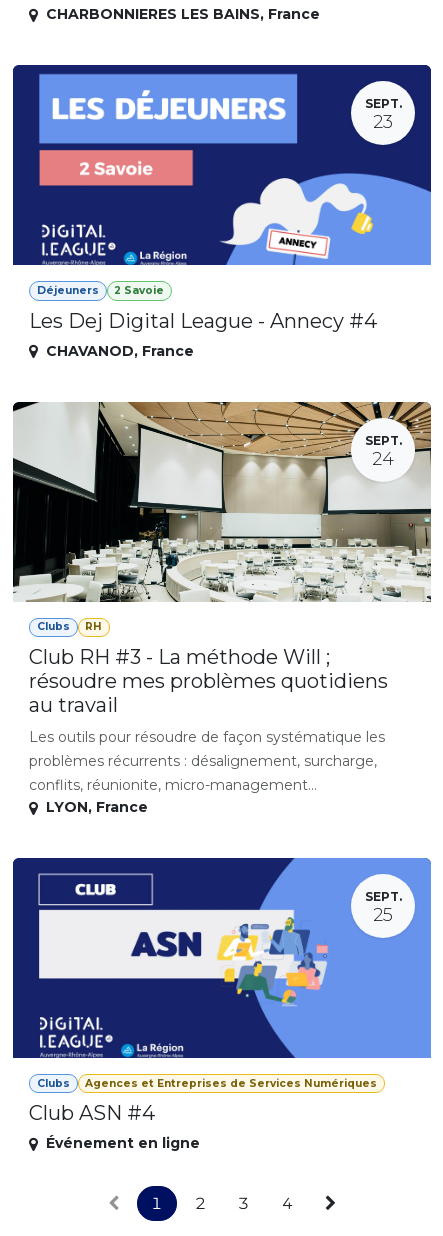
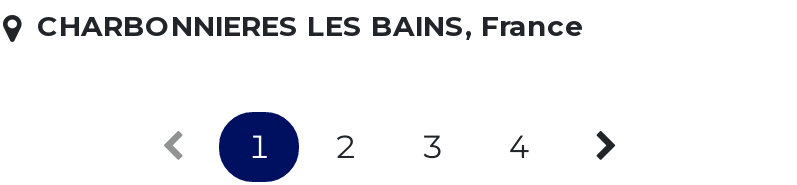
[12,64,432,266] [image] | SEPT. | 23 -> none
[29,284,377,360] Déjeuners | 2 Savoie | Les Dej Digital League - Annecy #4 | CHAVANOD, France -> none
[12,401,432,603] [image] | SEPT. | 24 -> none
[29,620,388,816] Clubs | RH | Club RH #3 - La méthode Will ; | résoudre mes problèmes quotidiens | au travail | Les outils pour résoudre de façon systématique les | problèmes récurrents : désalignement, surcharge, | conflits, réunionite, micro-management... | LYON, France -> none
[12,857,432,1059] [image] | SEPT. | 25 -> none
[29,1077,377,1152] Clubs | Agences et Entreprises de Services Numériques | Club ASN #4 | Événement en ligne -> none

